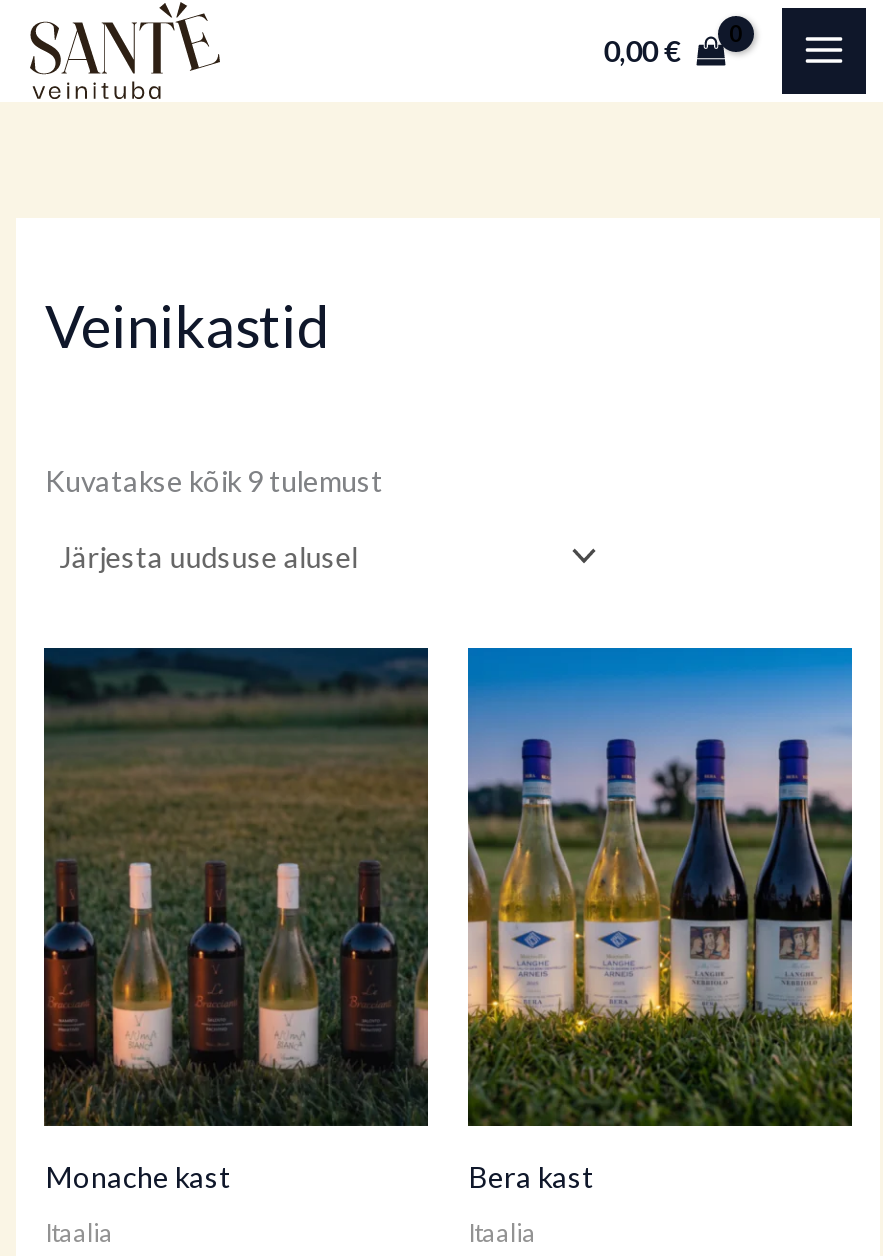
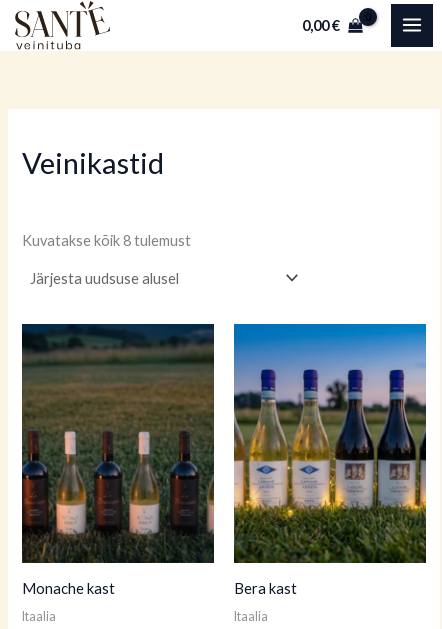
[45,464,383,498] Kuvatakse kõik 9 tulemust -> [22,232,191,249] Kuvatakse kõik 8 tulemust

